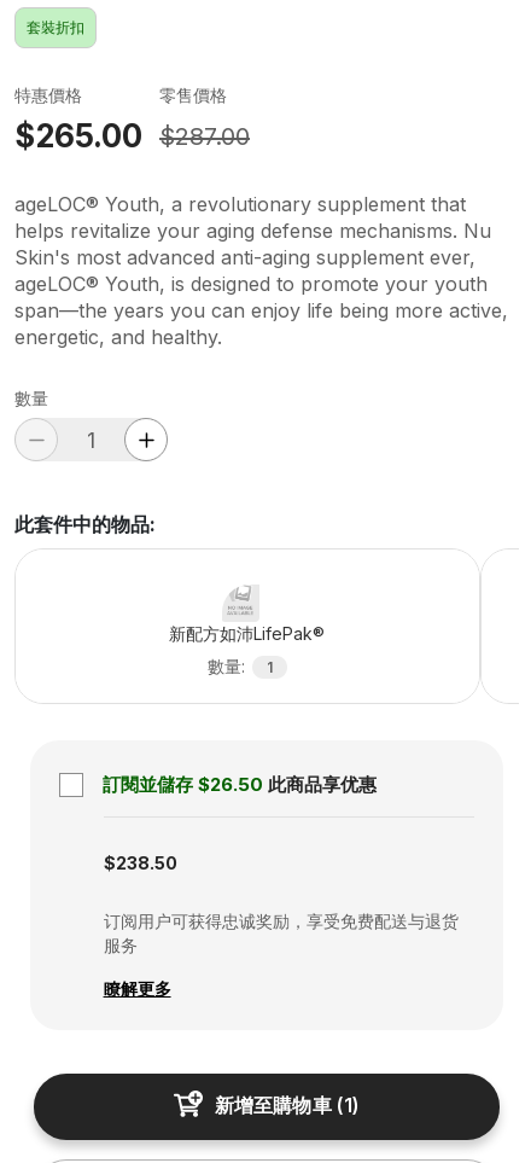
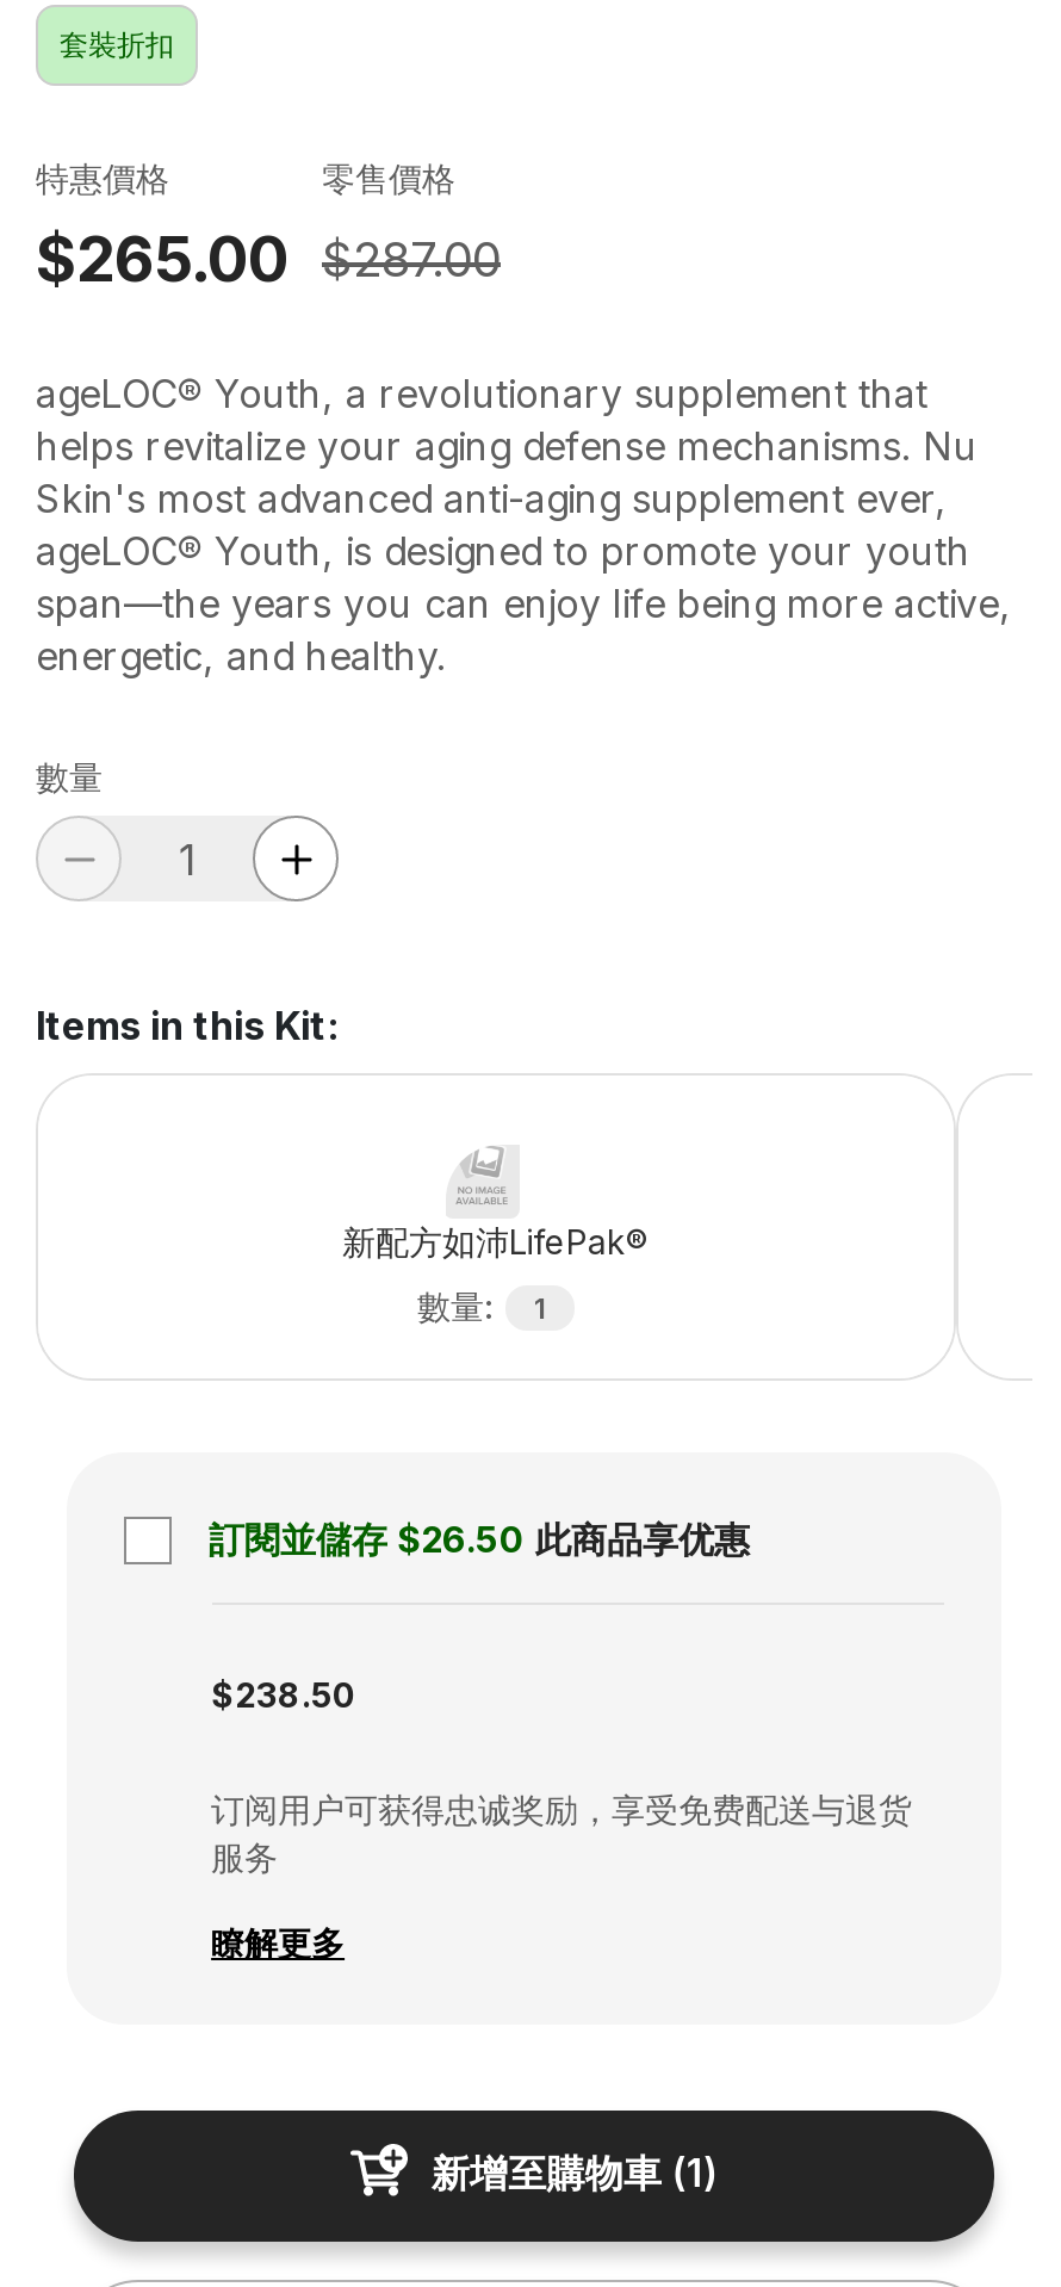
[14,513,156,537] 此套件中的物品: -> [36,1003,339,1050] Items in this Kit:

